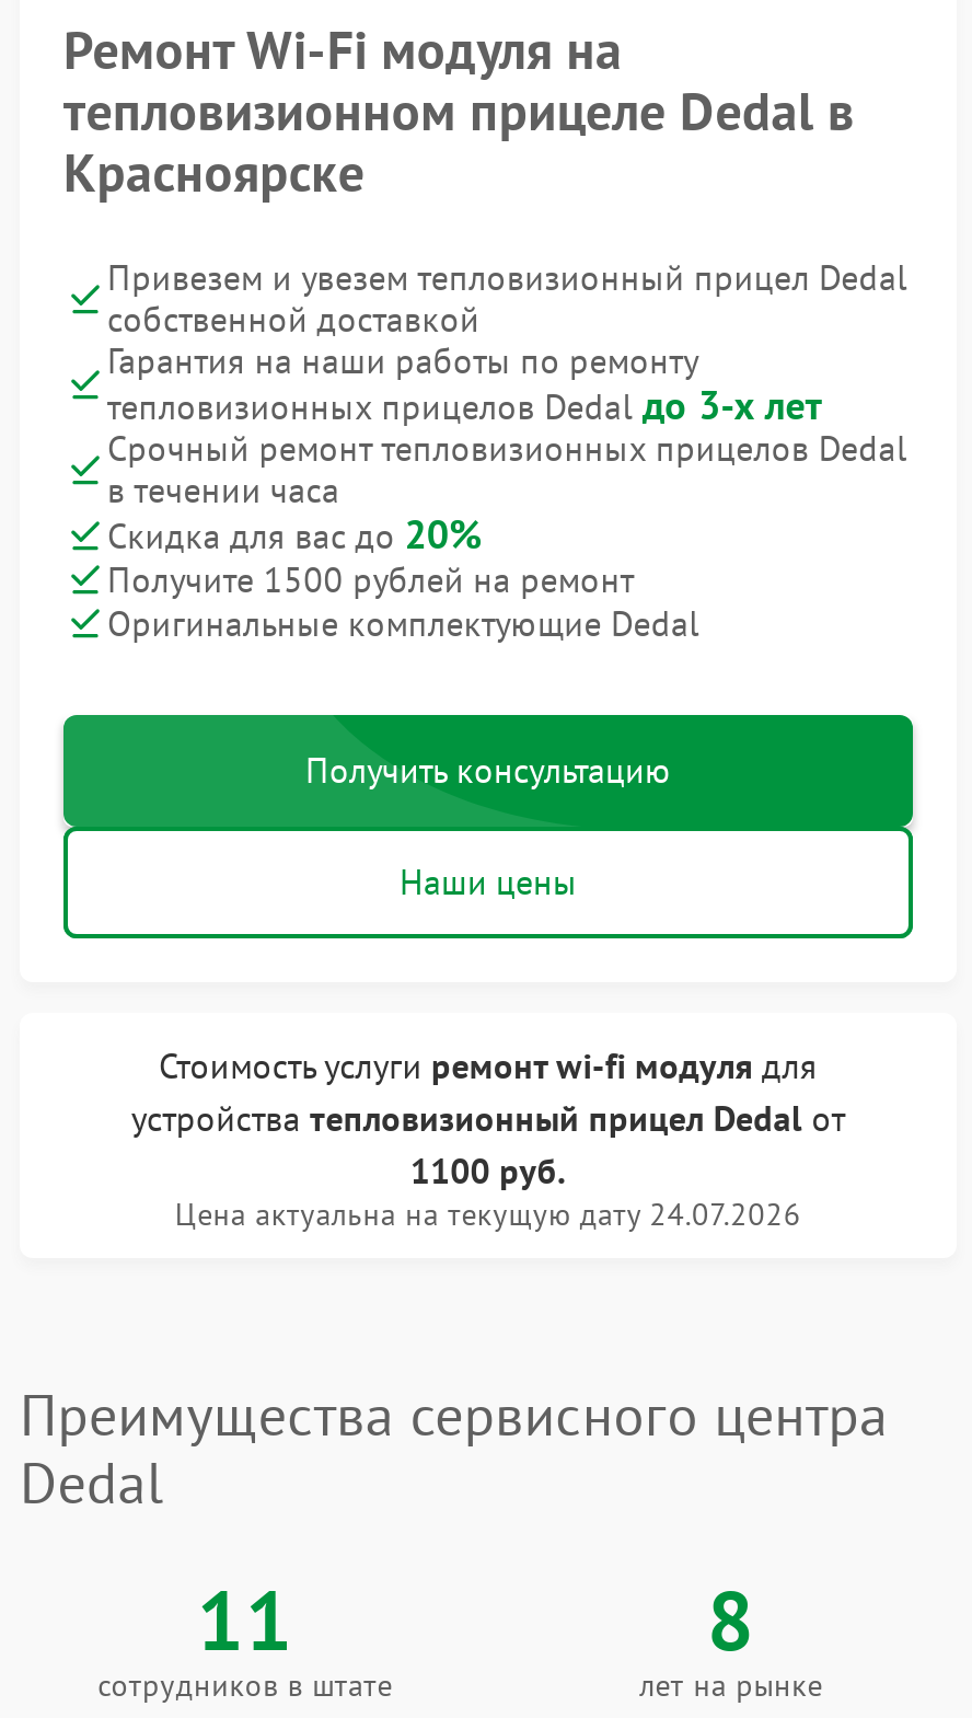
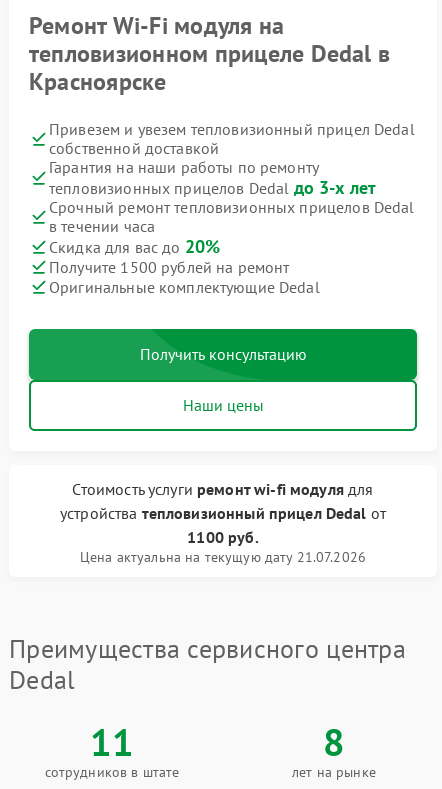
[175,1195,801,1234] Цена актуальна на текущую дату 24.07.2026 -> [80,548,366,566] Цена актуальна на текущую дату 21.07.2026

